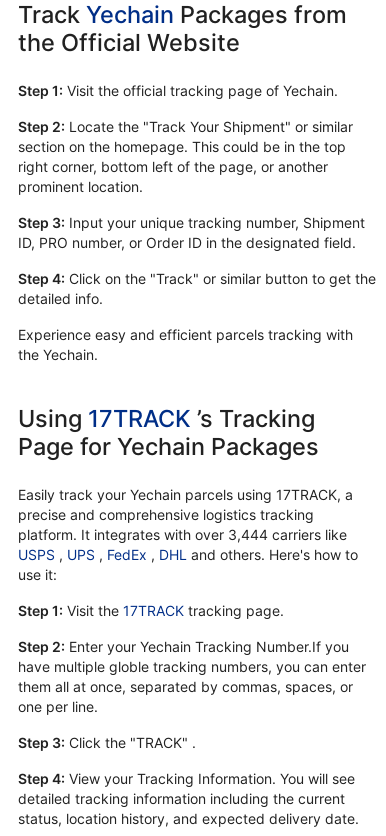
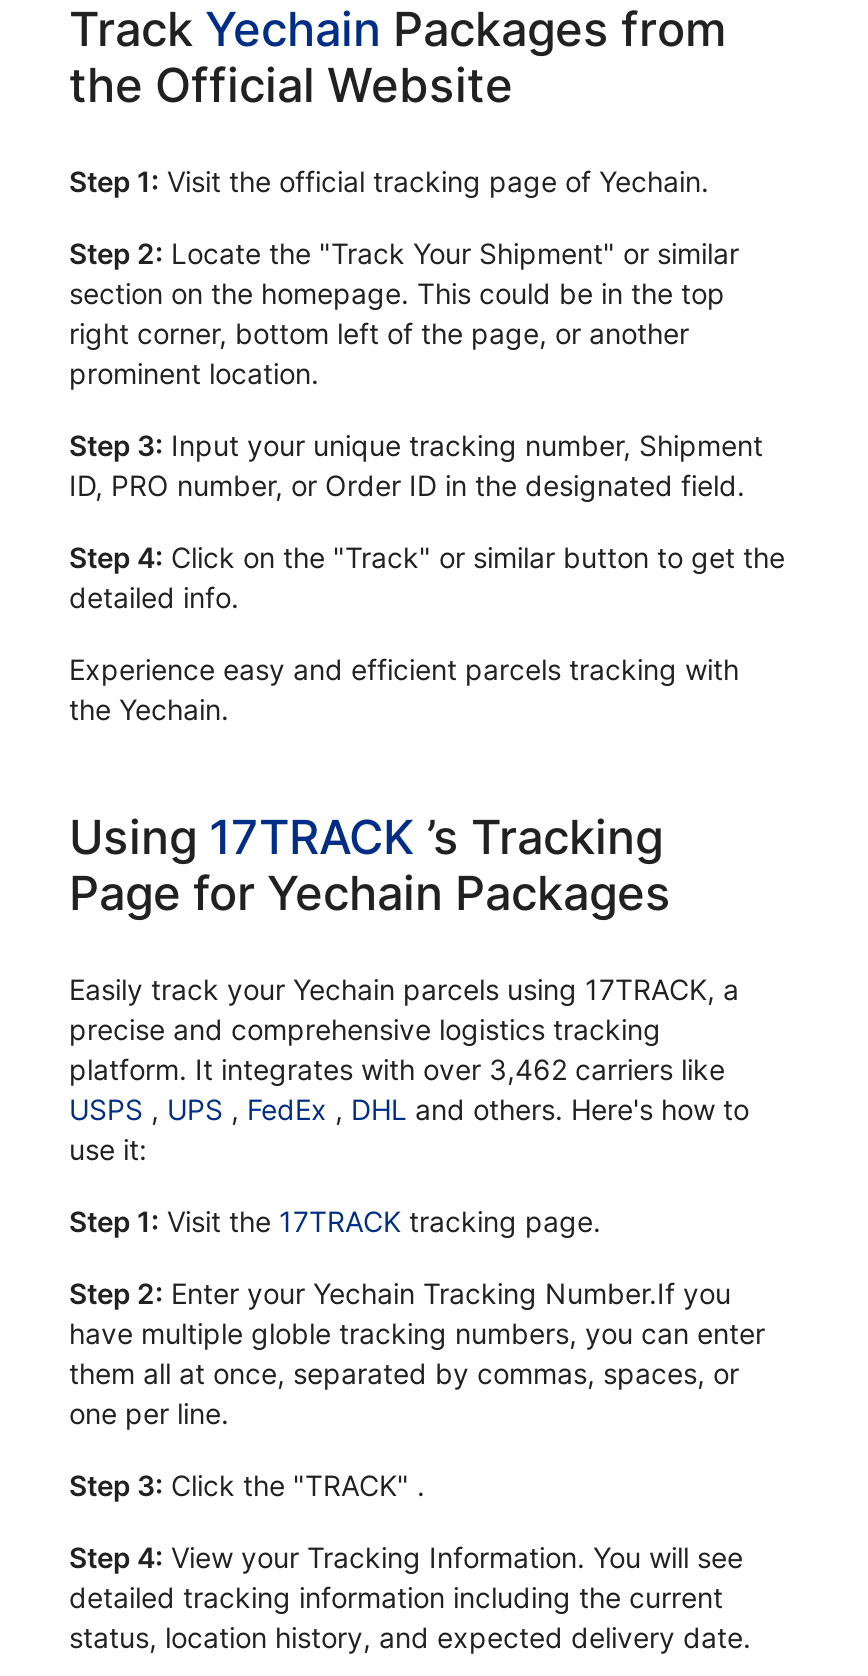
[18,526,347,543] platform. It integrates with over 3,444 carriers like -> [69,1052,725,1086] platform. It integrates with over 3,462 carriers like

